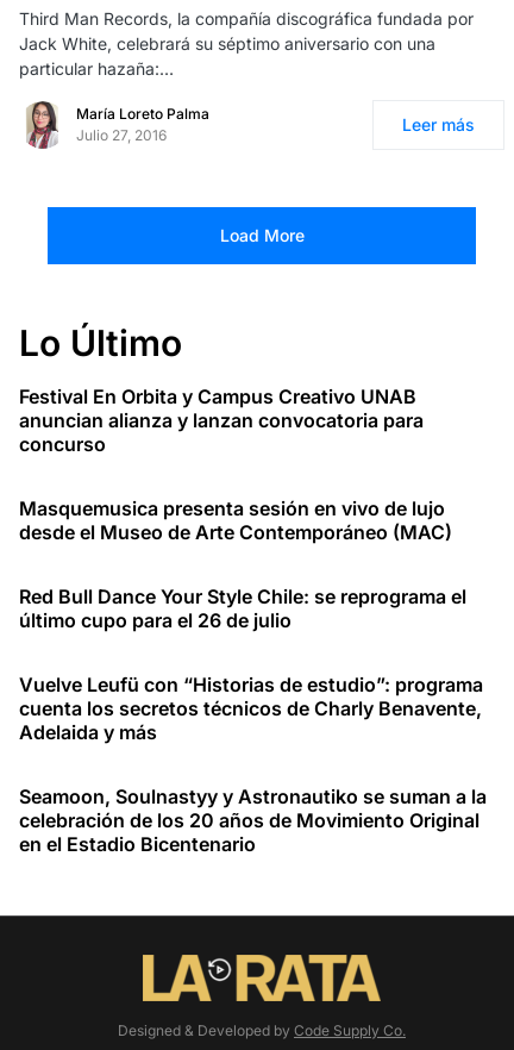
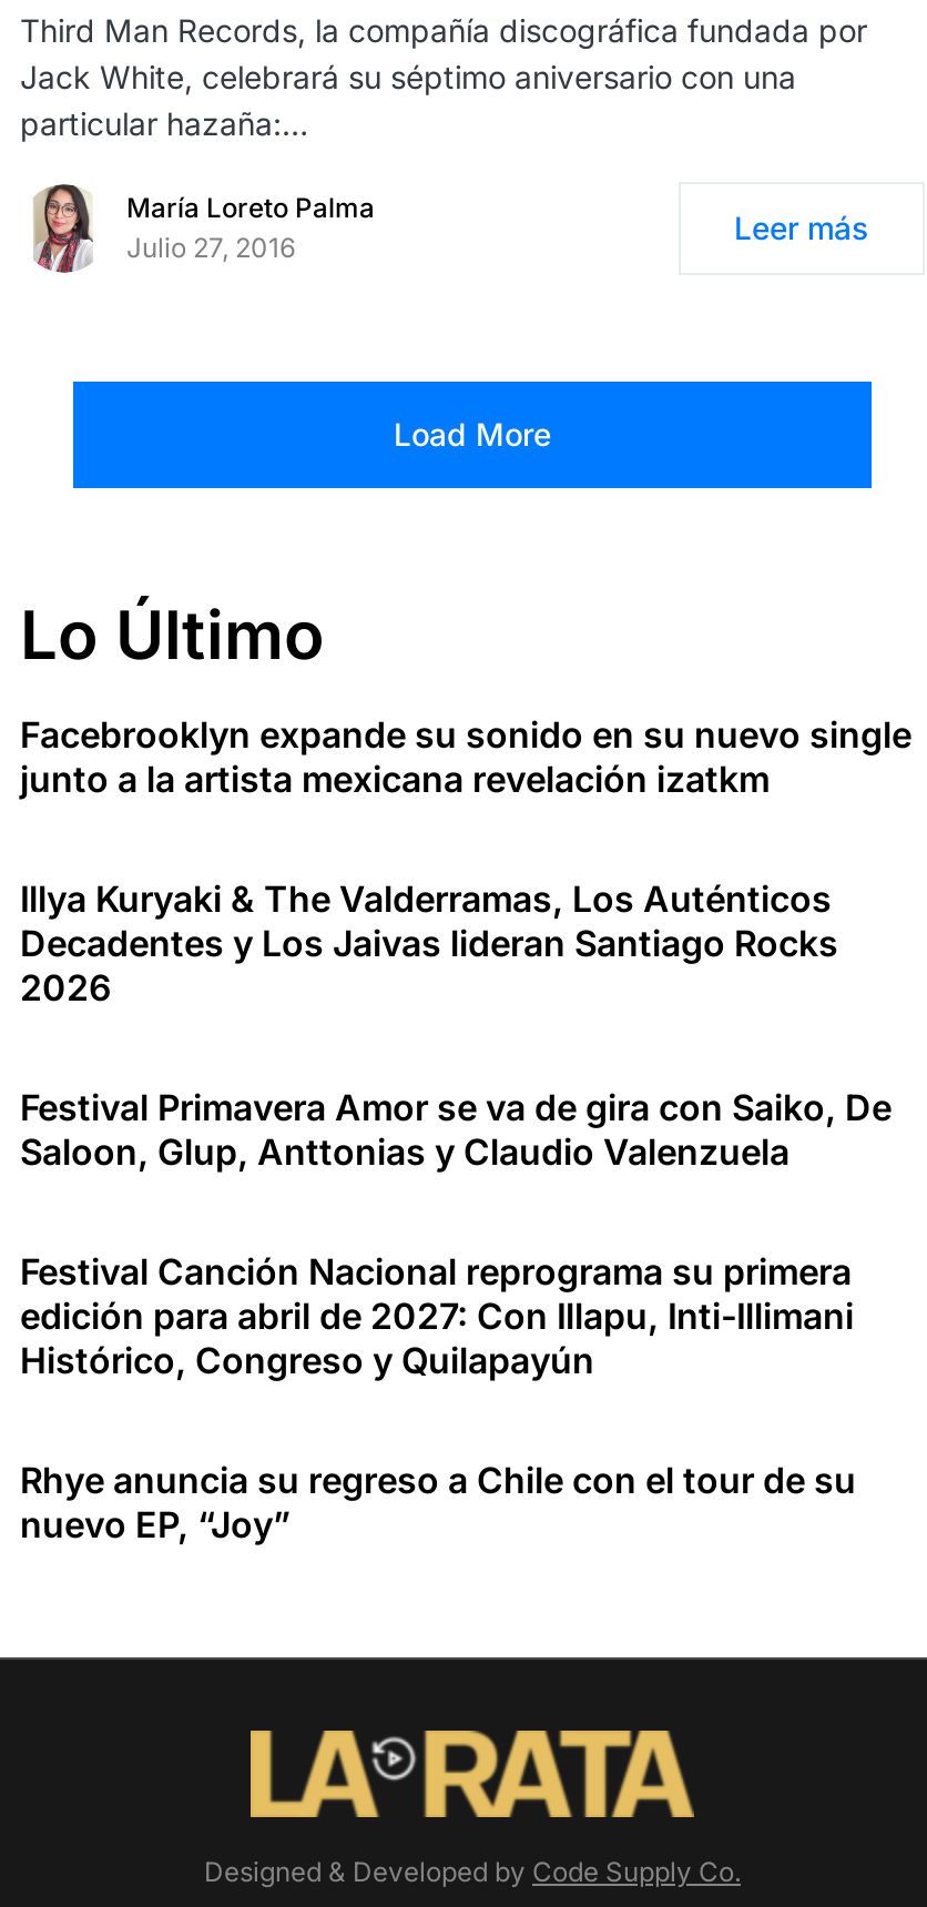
[19,384,424,455] Festival En Orbita y Campus Creativo UNAB | anuncian alianza y lanzan convocatoria para | concurso -> [20,711,911,800] Facebrooklyn expande su sonido en su nuevo single | junto a la artista mexicana revelación izatkm
[19,496,452,544] Masquemusica presenta sesión en vivo de lujo | desde el Museo de Arte Contemporáneo (MAC) -> [20,876,838,1009] Illya Kuryaki & The Valderramas, Los Auténticos | Decadentes y Los Jaivas lideran Santiago Rocks | 2026
[19,584,466,632] Red Bull Dance Your Style Chile: se reprograma el | último cupo para el 26 de julio -> [20,1084,892,1173] Festival Primavera Amor se va de gira con Saiko, De | Saloon, Glup, Anttonias y Claudio Valenzuela
[19,672,483,744] Vuelve Leufü con “Historias de estudio”: programa | cuenta los secretos técnicos de Charly Benavente, | Adelaida y más -> [20,1248,854,1381] Festival Canción Nacional reprograma su primera | edición para abril de 2027: Con Illapu, Inti-Illimani | Histórico, Congreso y Quilapayún
[19,784,487,855] Seamoon, Soulnastyy y Astronautiko se suman a la | celebración de los 20 años de Movimiento Original | en el Estadio Bicentenario -> [20,1457,856,1546] Rhye anuncia su regreso a Chile con el tour de su | nuevo EP, “Joy”

